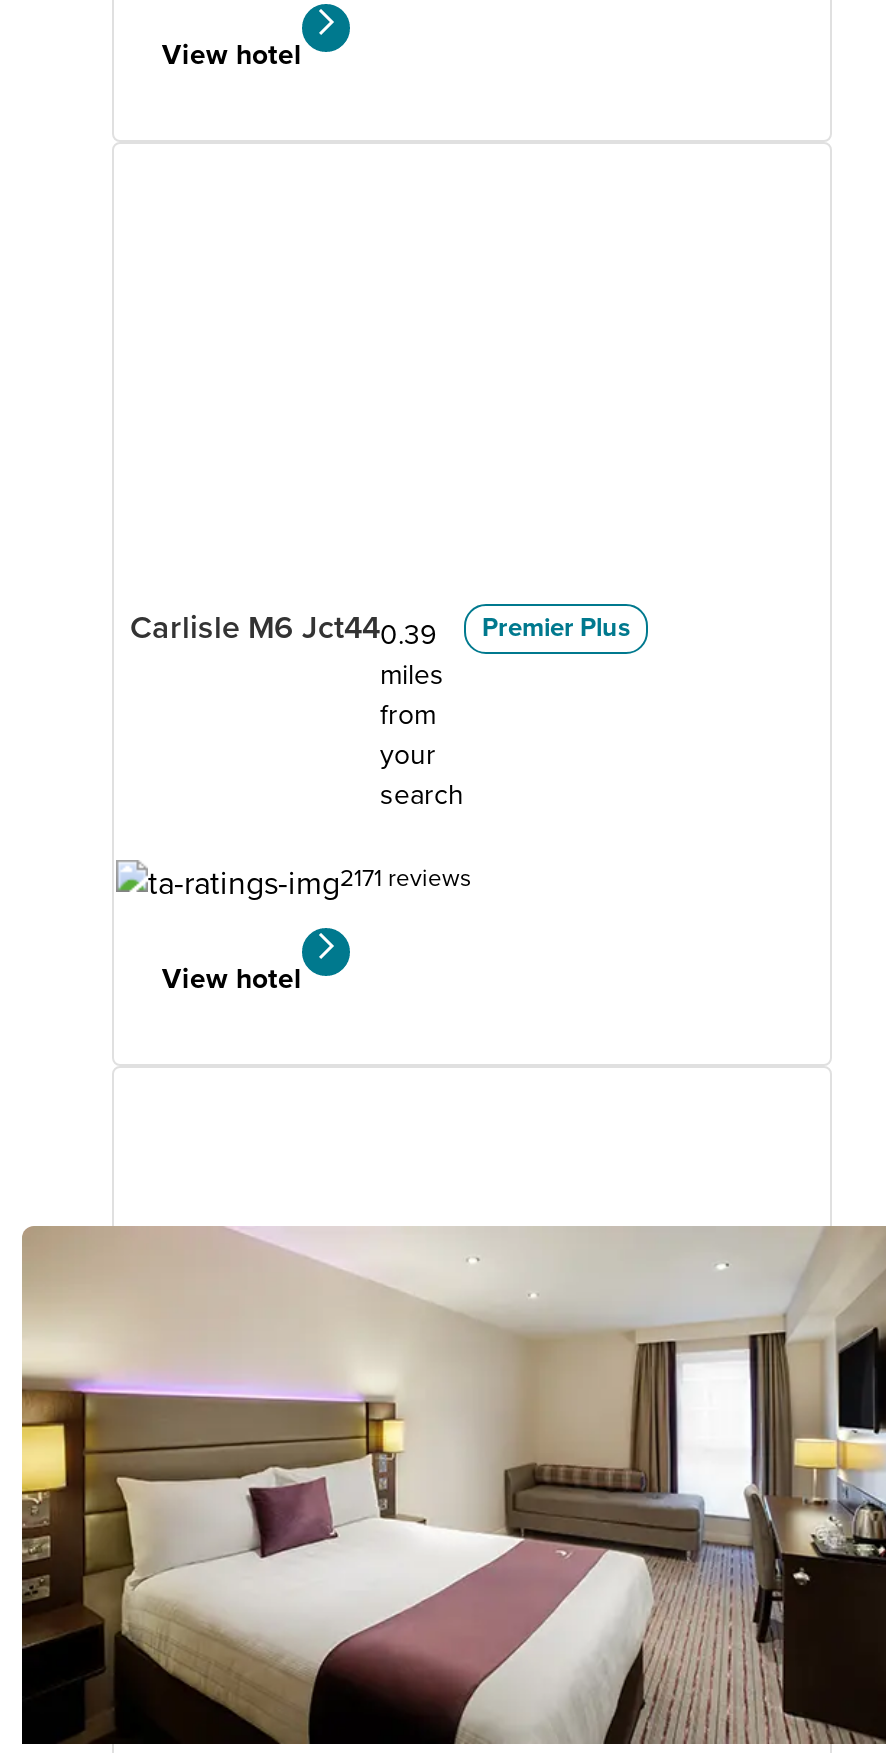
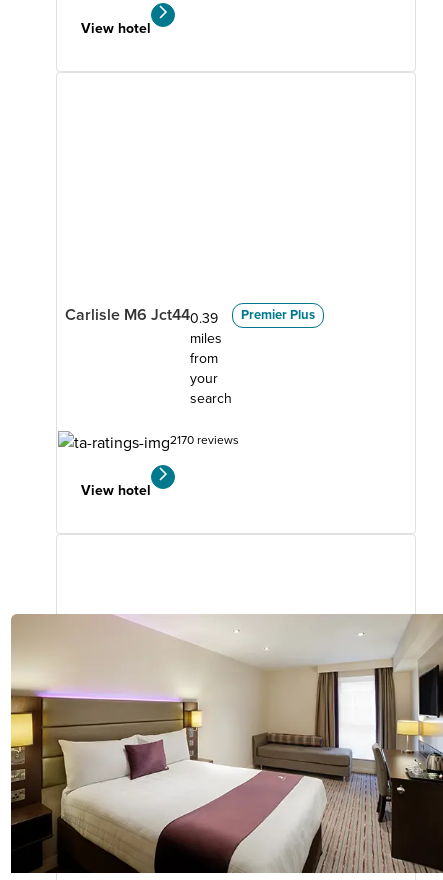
[340,865,472,893] 2171 reviews -> [170,433,239,447] 2170 reviews

